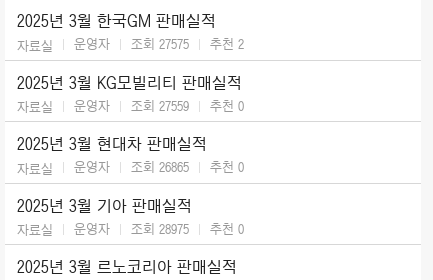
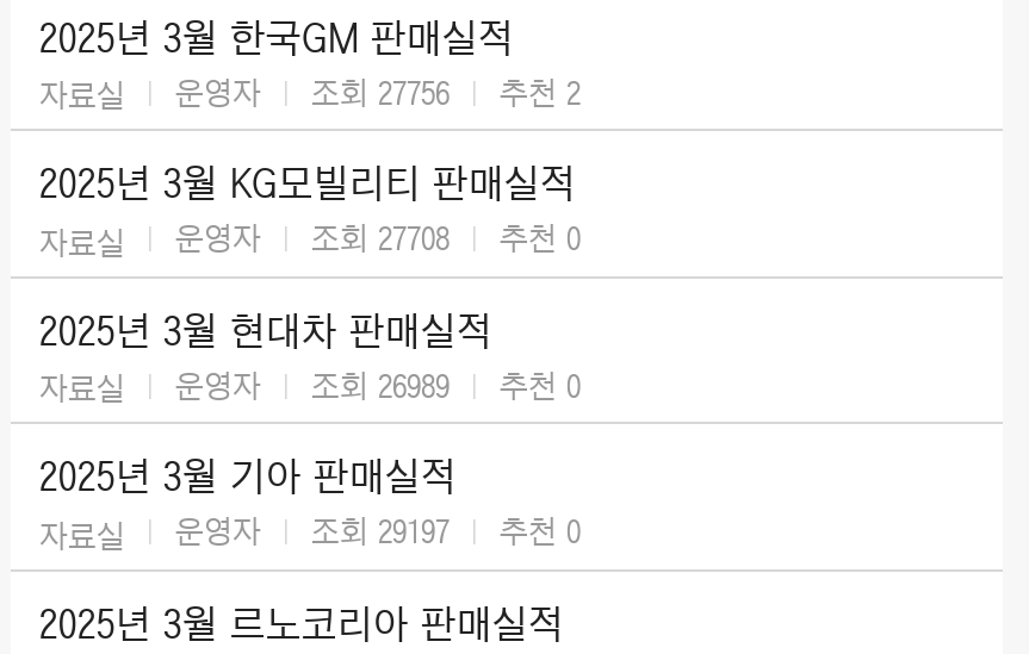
[17,35,244,54] 자료실 운영자 조회 27575 추천 2 -> [39,71,581,115] 자료실 운영자 조회 27756 추천 2
[17,97,244,115] 자료실 운영자 조회 27559 추천 0 -> [39,218,581,262] 자료실 운영자 조회 27708 추천 0
[17,158,244,177] 자료실 운영자 조회 26865 추천 0 -> [39,364,581,408] 자료실 운영자 조회 26989 추천 0
[17,220,244,238] 자료실 운영자 조회 28975 추천 0 -> [39,511,581,555] 자료실 운영자 조회 29197 추천 0

